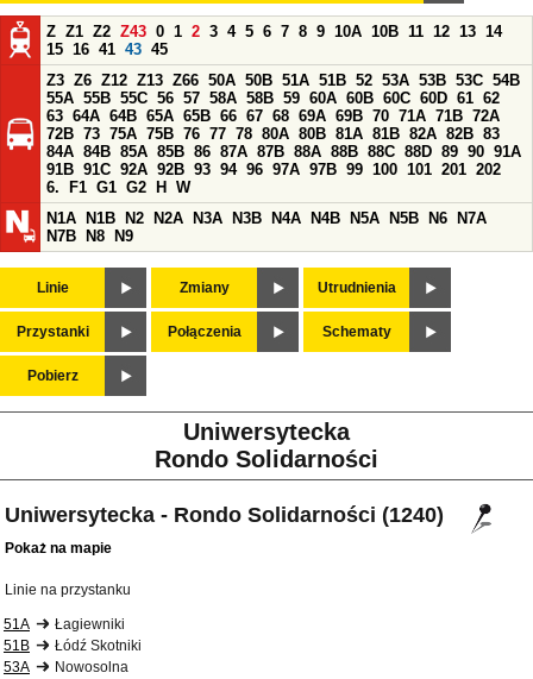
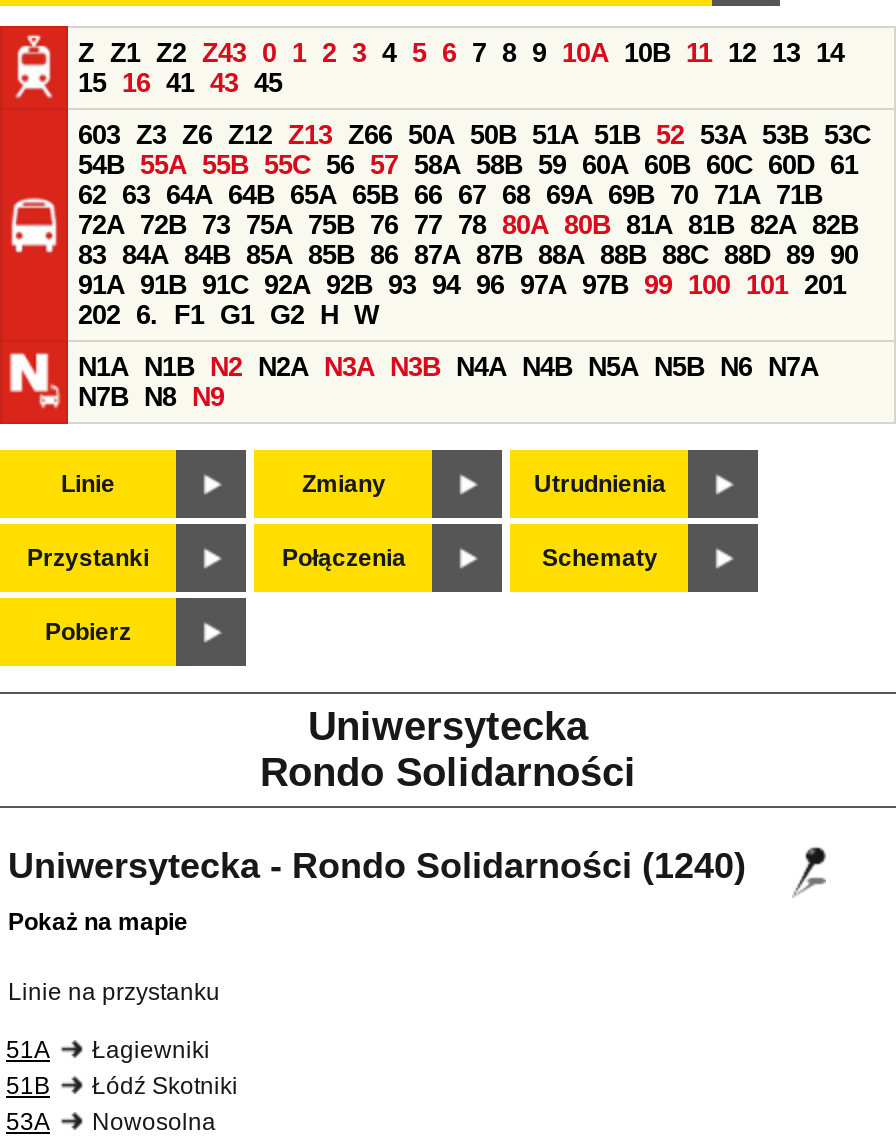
[46,71,521,196] Z3 Z6 Z12 Z13 Z66 50A 50B 51A 51B 52 53A 53B 53C 54B | 55A 55B 55C 56 57 58A 58B 59 60A 60B 60C 60D 61 62 | 63 64A 64B 65A 65B 66 67 68 69A 69B 70 71A 71B 72A | 72B 73 75A 75B 76 77 78 80A 80B 81A 81B 82A 82B 83 | 84A 84B 85A 85B 86 87A 87B 88A 88B 88C 88D 89 90 91A | 91B 91C 92A 92B 93 94 96 97A 97B 99 100 101 201 202 | 6. F1 G1 G2 H W -> [78,120,870,330] 603 Z3 Z6 Z12 Z13 Z66 50A 50B 51A 51B 52 53A 53B 53C | 54B 55A 55B 55C 56 57 58A 58B 59 60A 60B 60C 60D 61 | 62 63 64A 64B 65A 65B 66 67 68 69A 69B 70 71A 71B | 72A 72B 73 75A 75B 76 77 78 80A 80B 81A 81B 82A 82B | 83 84A 84B 85A 85B 86 87A 87B 88A 88B 88C 88D 89 90 | 91A 91B 91C 92A 92B 93 94 96 97A 97B 99 100 101 201 | 202 6. F1 G1 G2 H W

